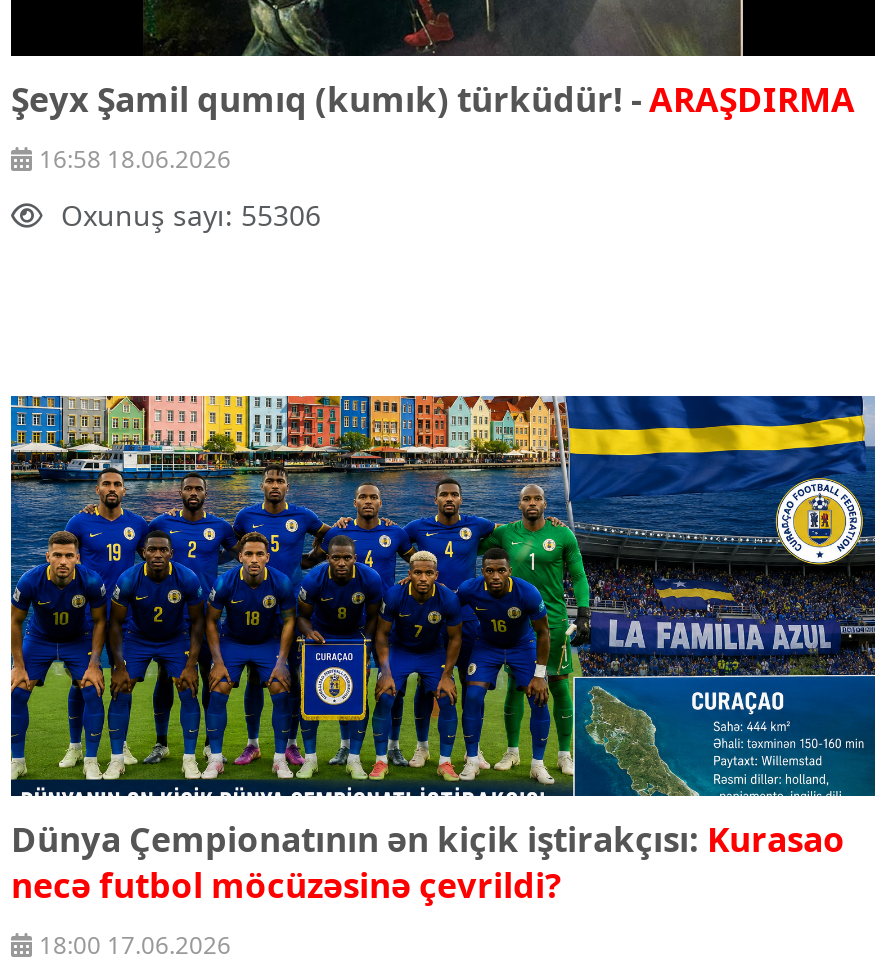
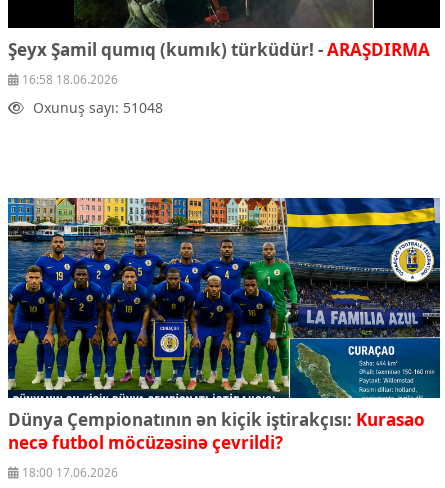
[61,196,321,234] Oxunuş sayı: 55306 -> [33,98,163,117] Oxunuş sayı: 51048

